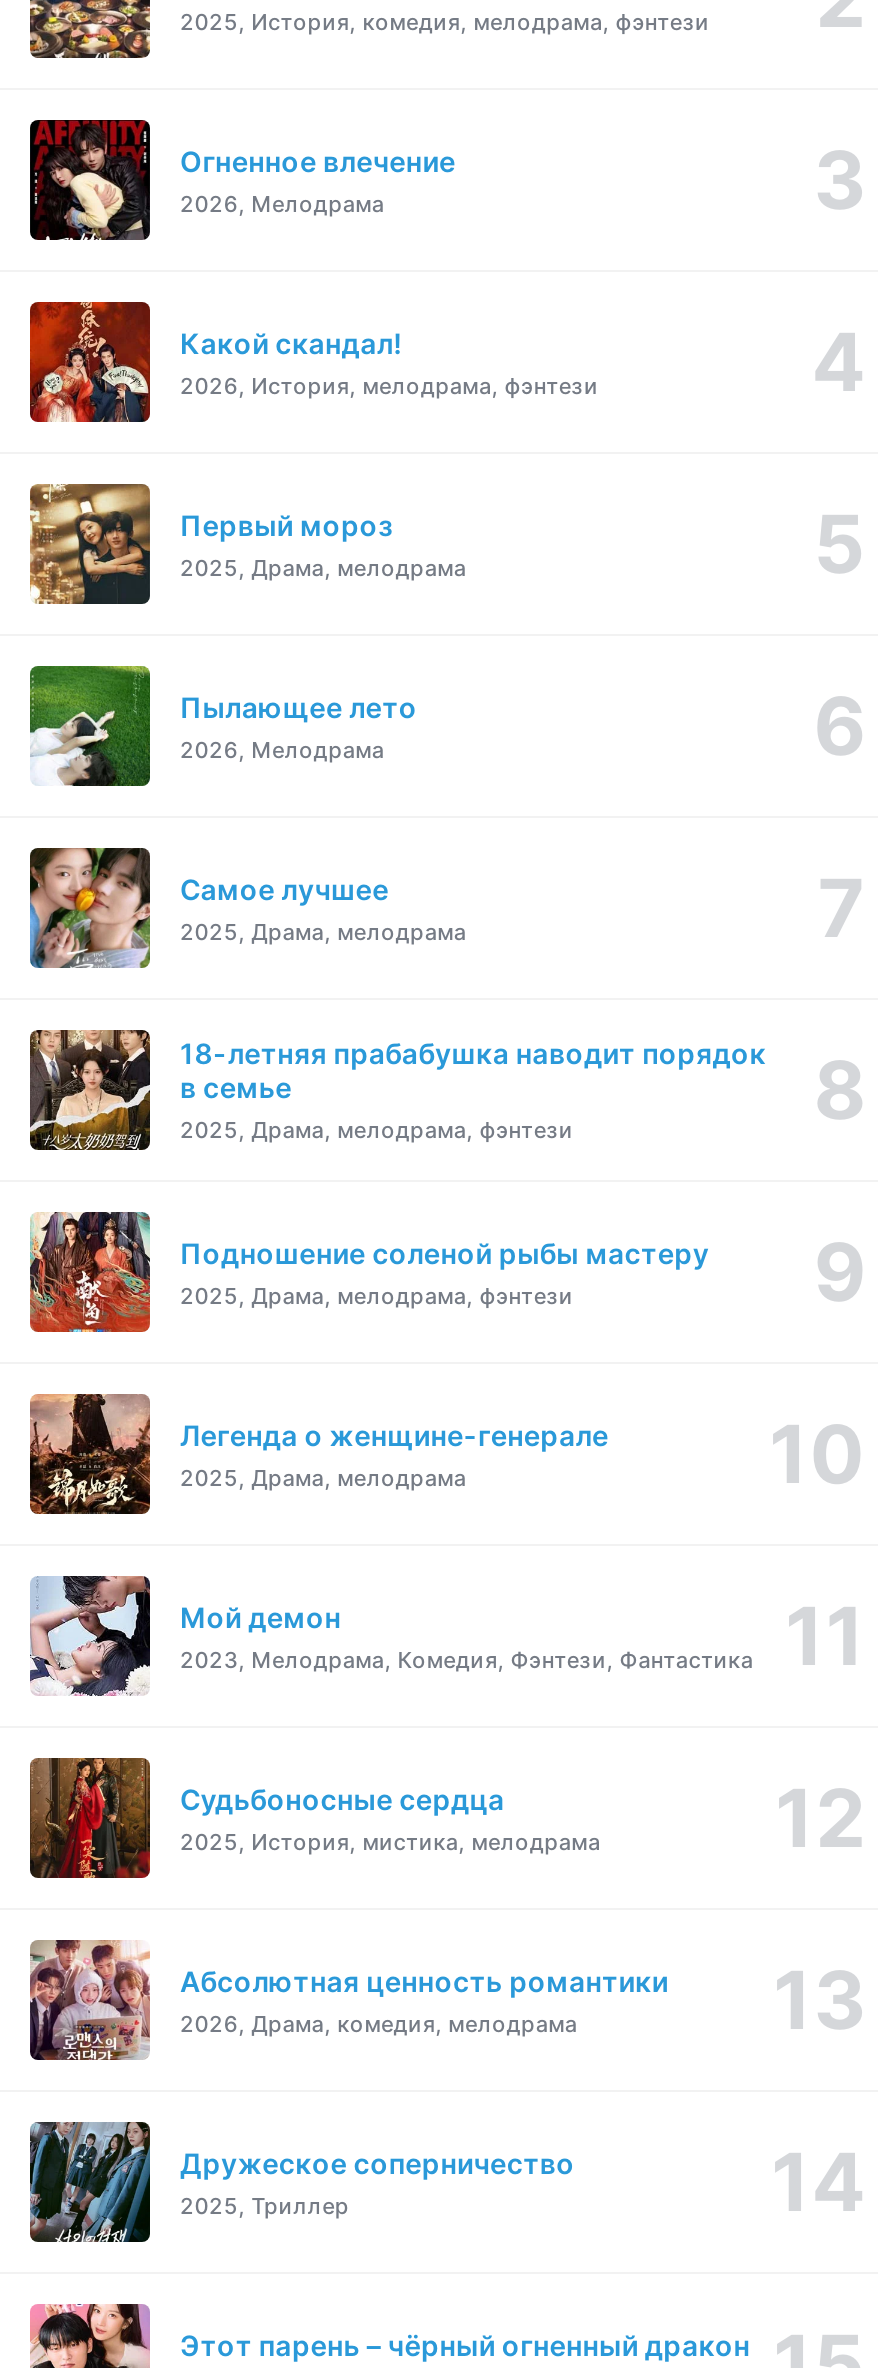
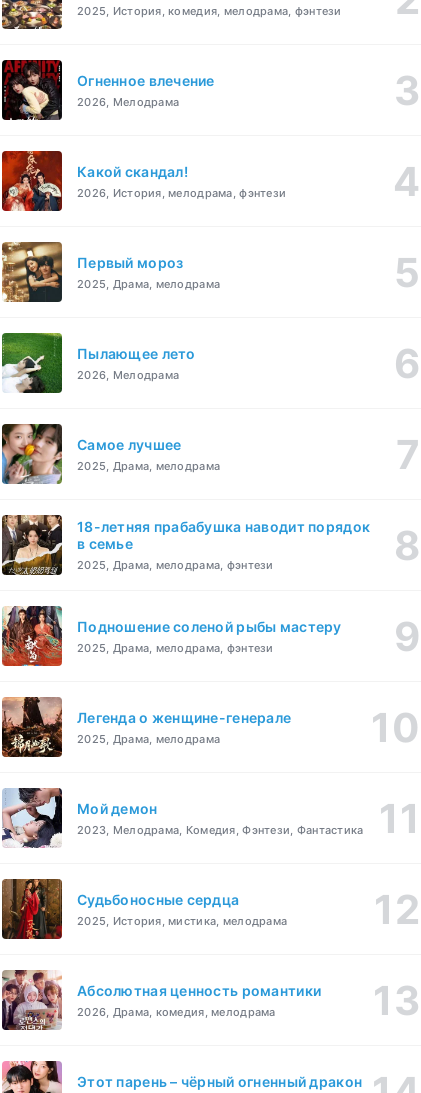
[28,2122,575,2242] [image] | Дружеское соперничество | 2025, Триллер -> none

